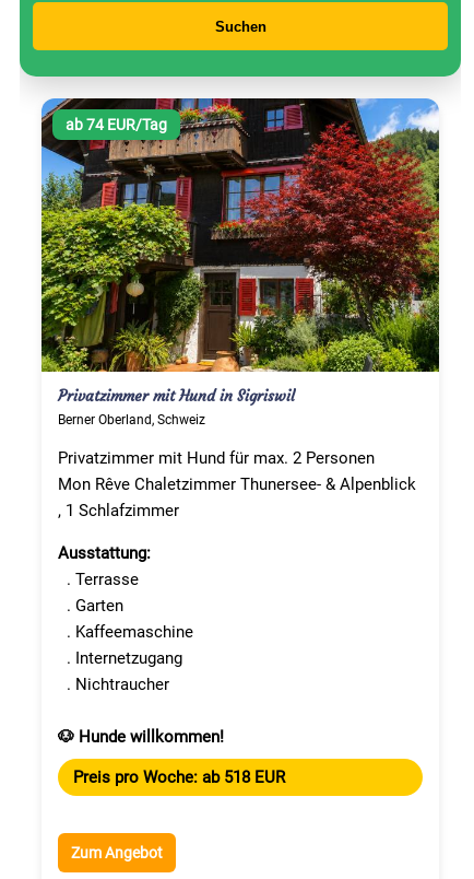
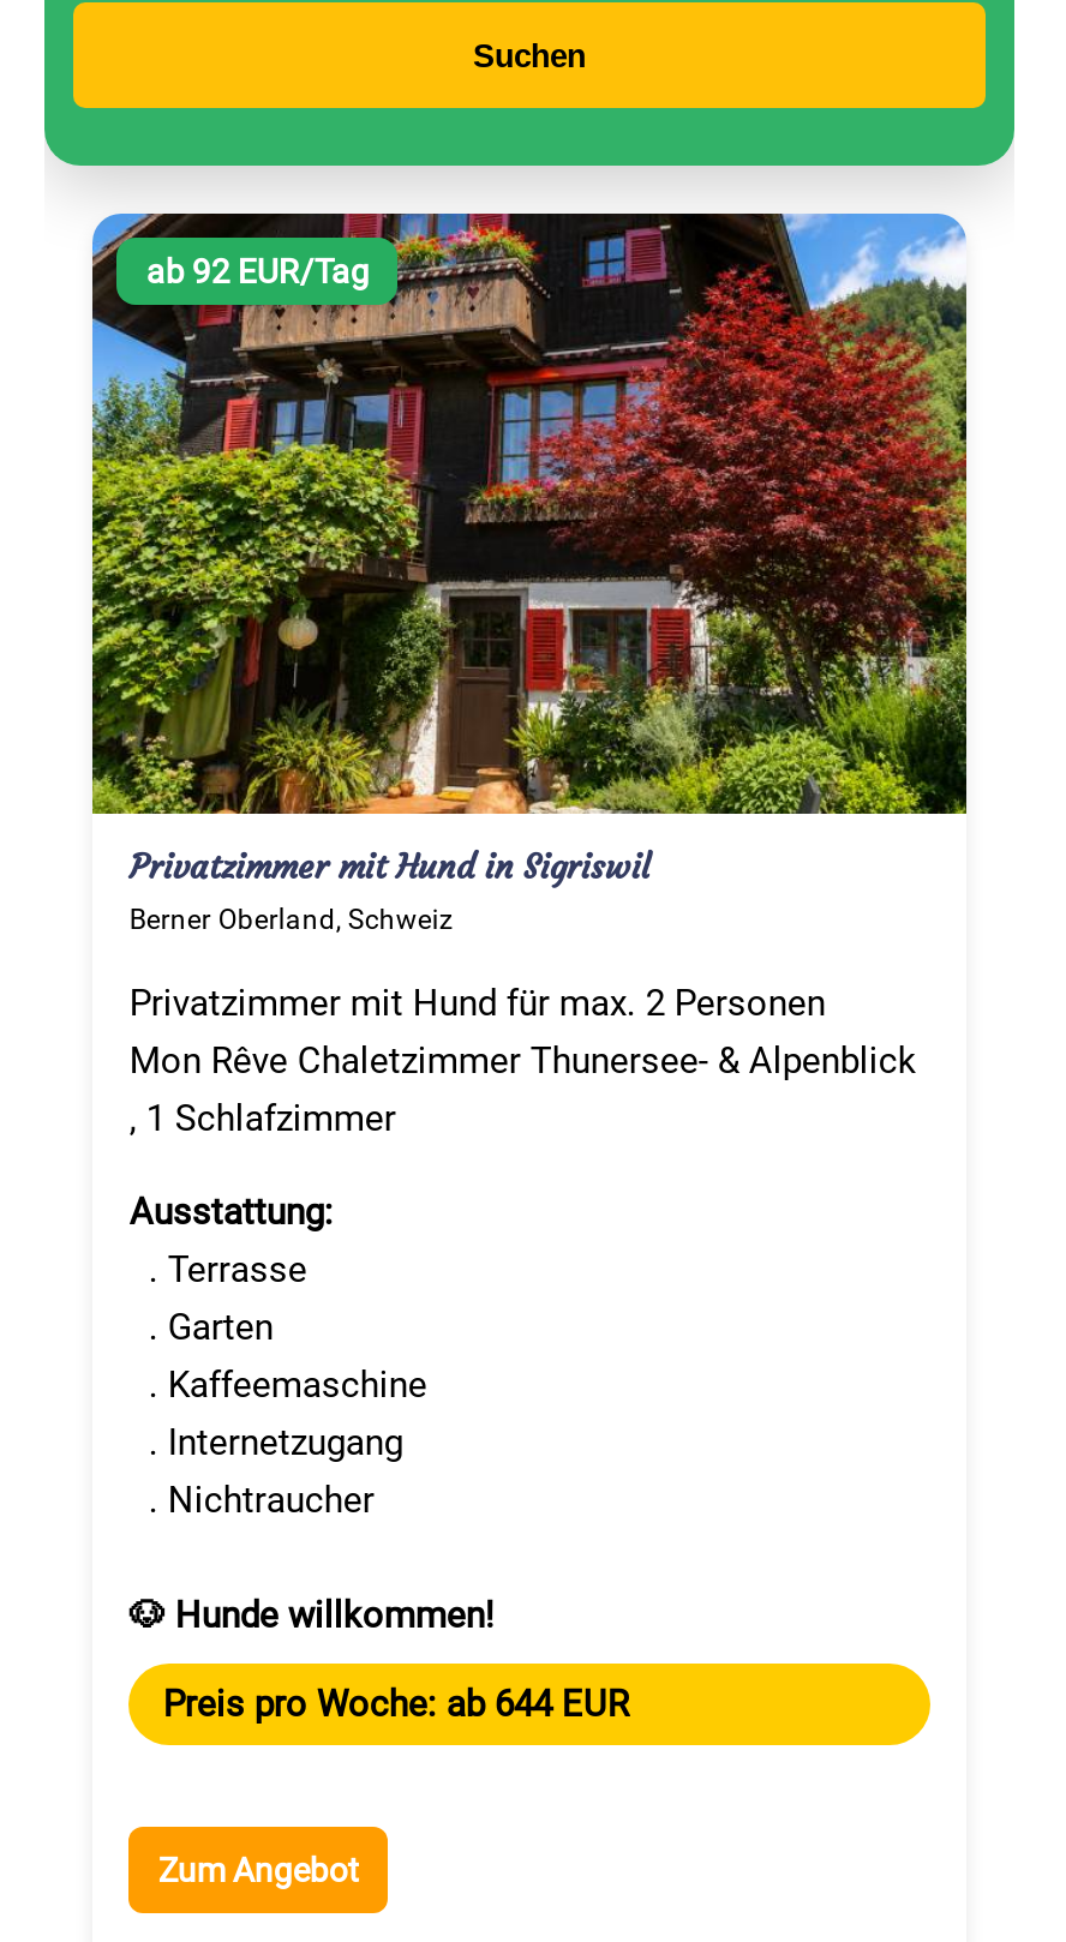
[66,116,168,134] ab 74 EUR/Tag -> [146,253,369,291] ab 92 EUR/Tag
[74,768,285,787] Preis pro Woche: ab 518 EUR -> [163,1683,629,1726] Preis pro Woche: ab 644 EUR

